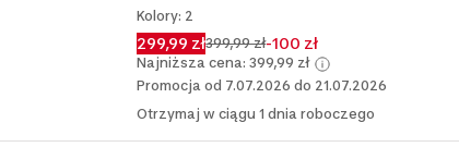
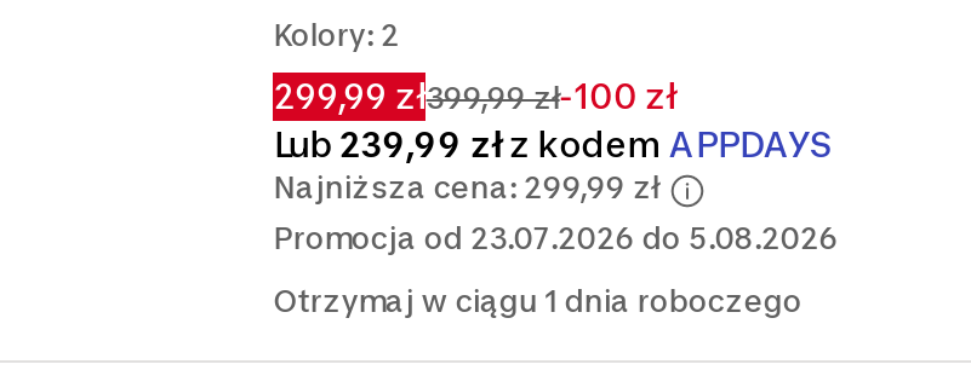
[137,54,387,94] Najniższa cena: 399,99 zł | Promocja od 7.07.2026 do 21.07.2026 -> [273,123,838,256] Lub239,99 zł z kodem APPDAYS | Najniższa cena: 299,99 zł | Promocja od 23.07.2026 do 5.08.2026

